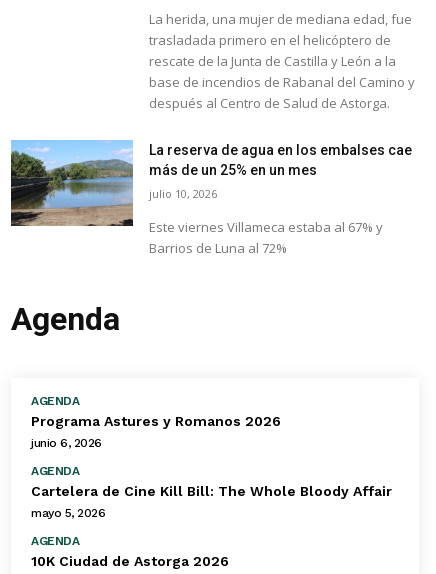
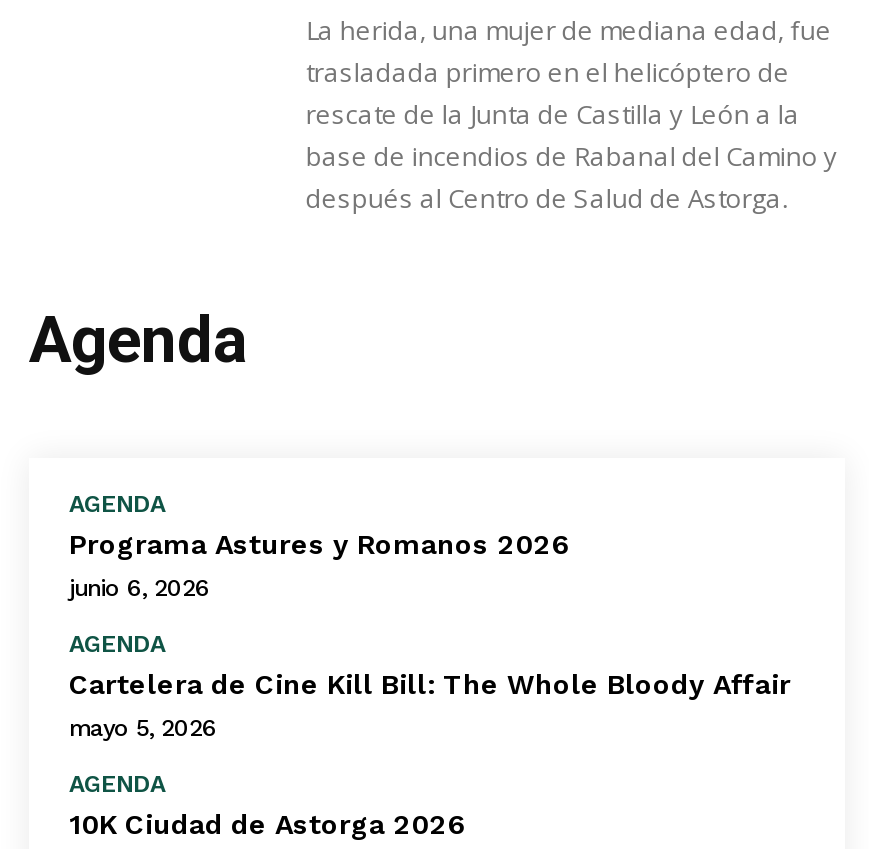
[10,139,412,257] [image] | La reserva de agua en los embalses cae | más de un 25% en un mes | julio 10, 2026 | Este viernes Villameca estaba al 67% y | Barrios de Luna al 72% -> none

